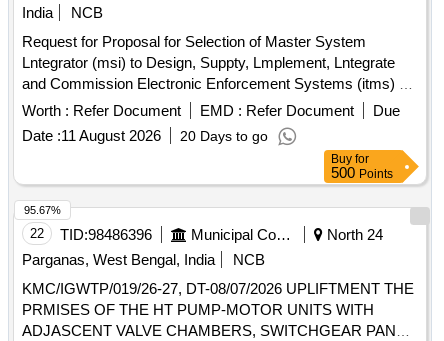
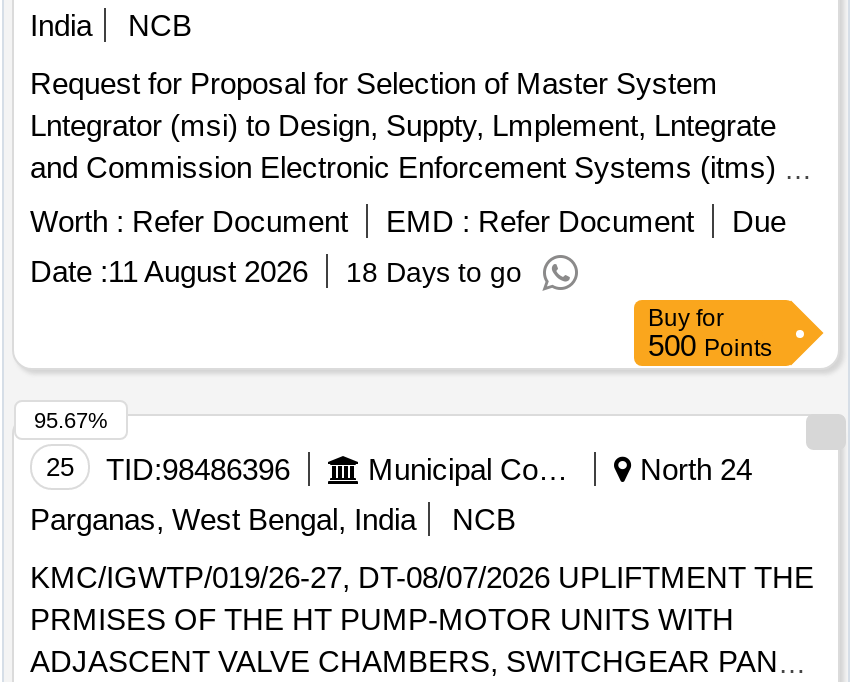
[22,127,268,144] Date : 11 August 2026 20 Days to go -> [30,254,522,288] Date : 11 August 2026 18 Days to go
[30,226,152,243] 22 TID:98486396 -> [46,452,290,486] 25 TID:98486396

